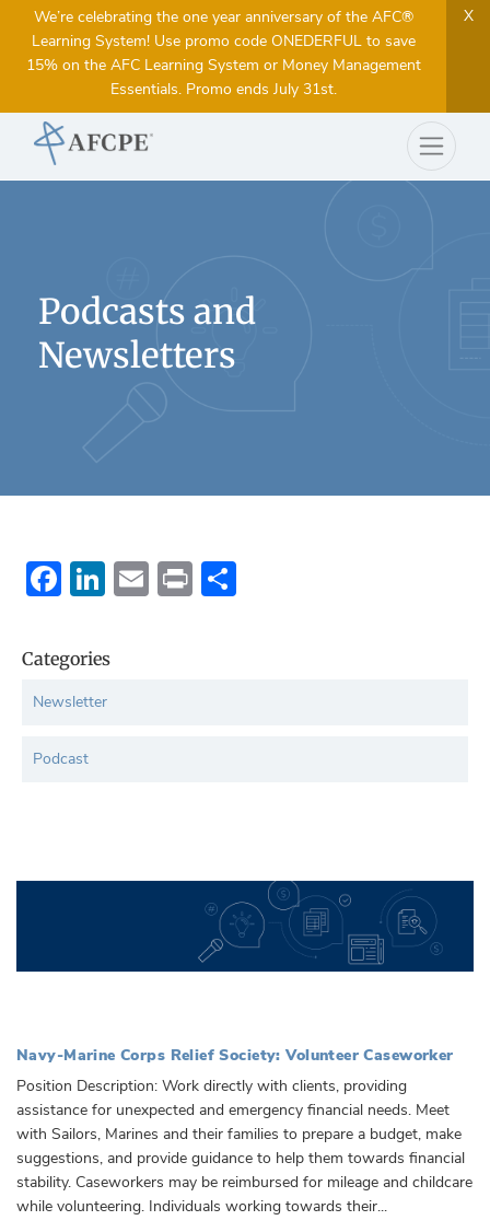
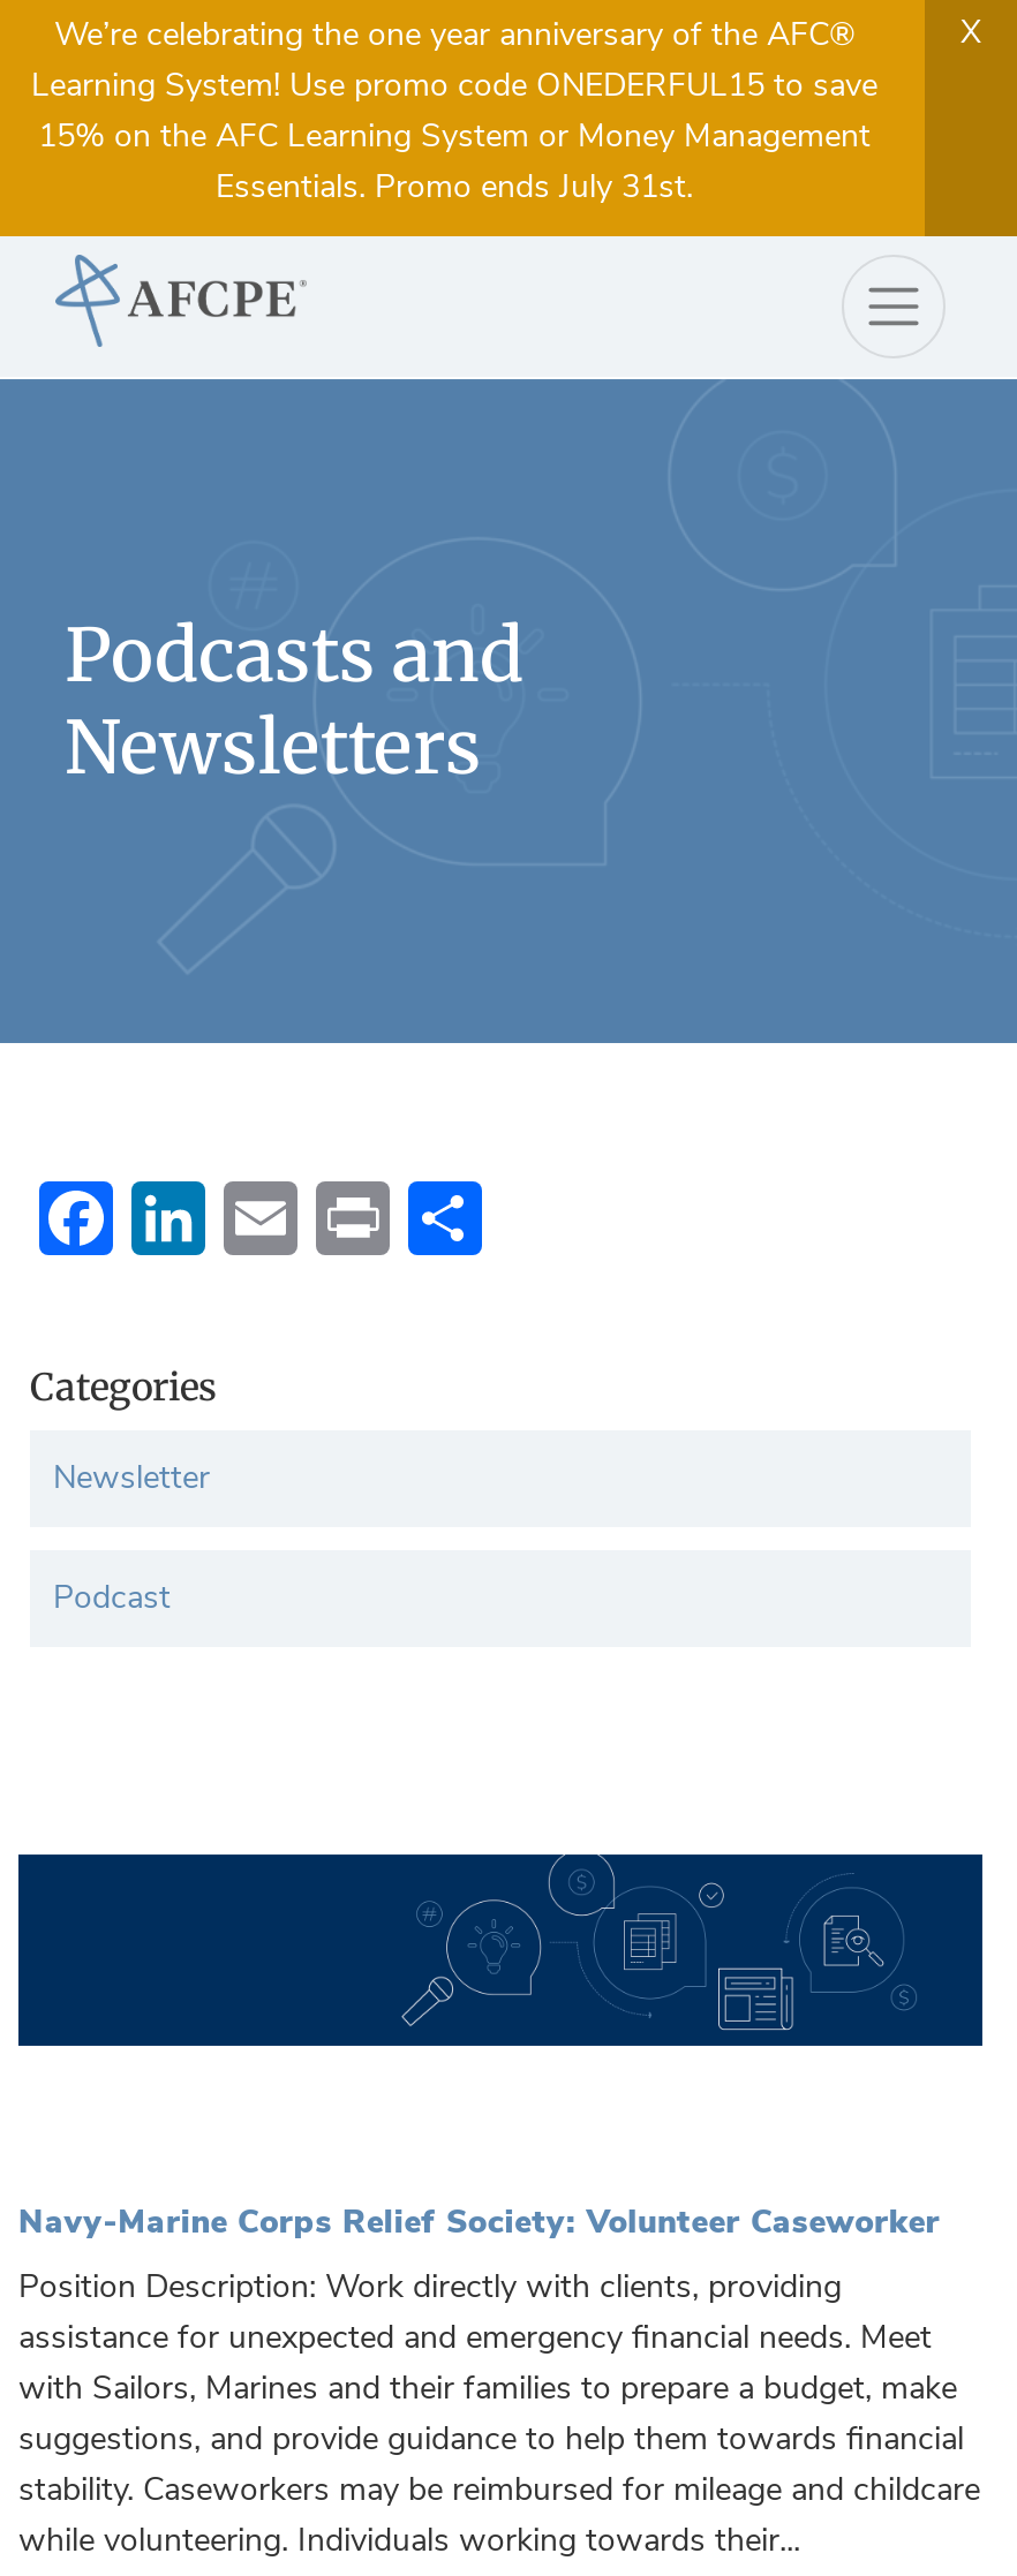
[31,31,415,51] Learning System! Use promo code ONEDERFUL to save -> [31,63,877,107] Learning System! Use promo code ONEDERFUL15 to save

